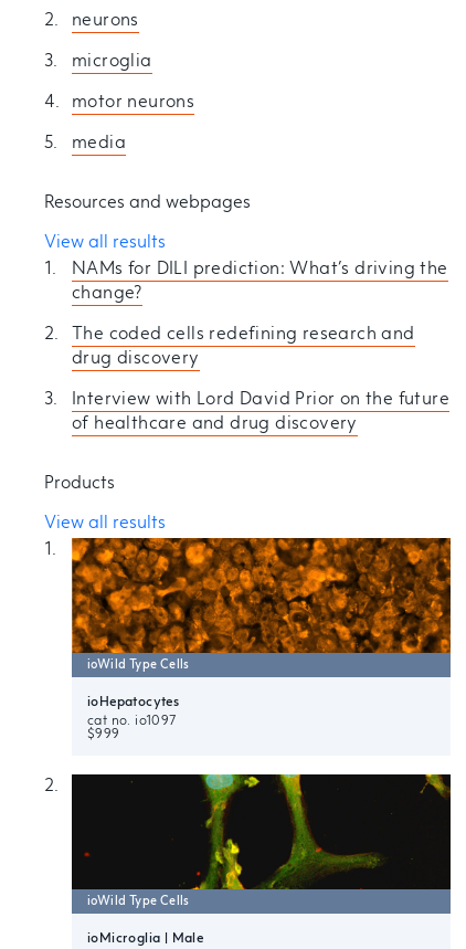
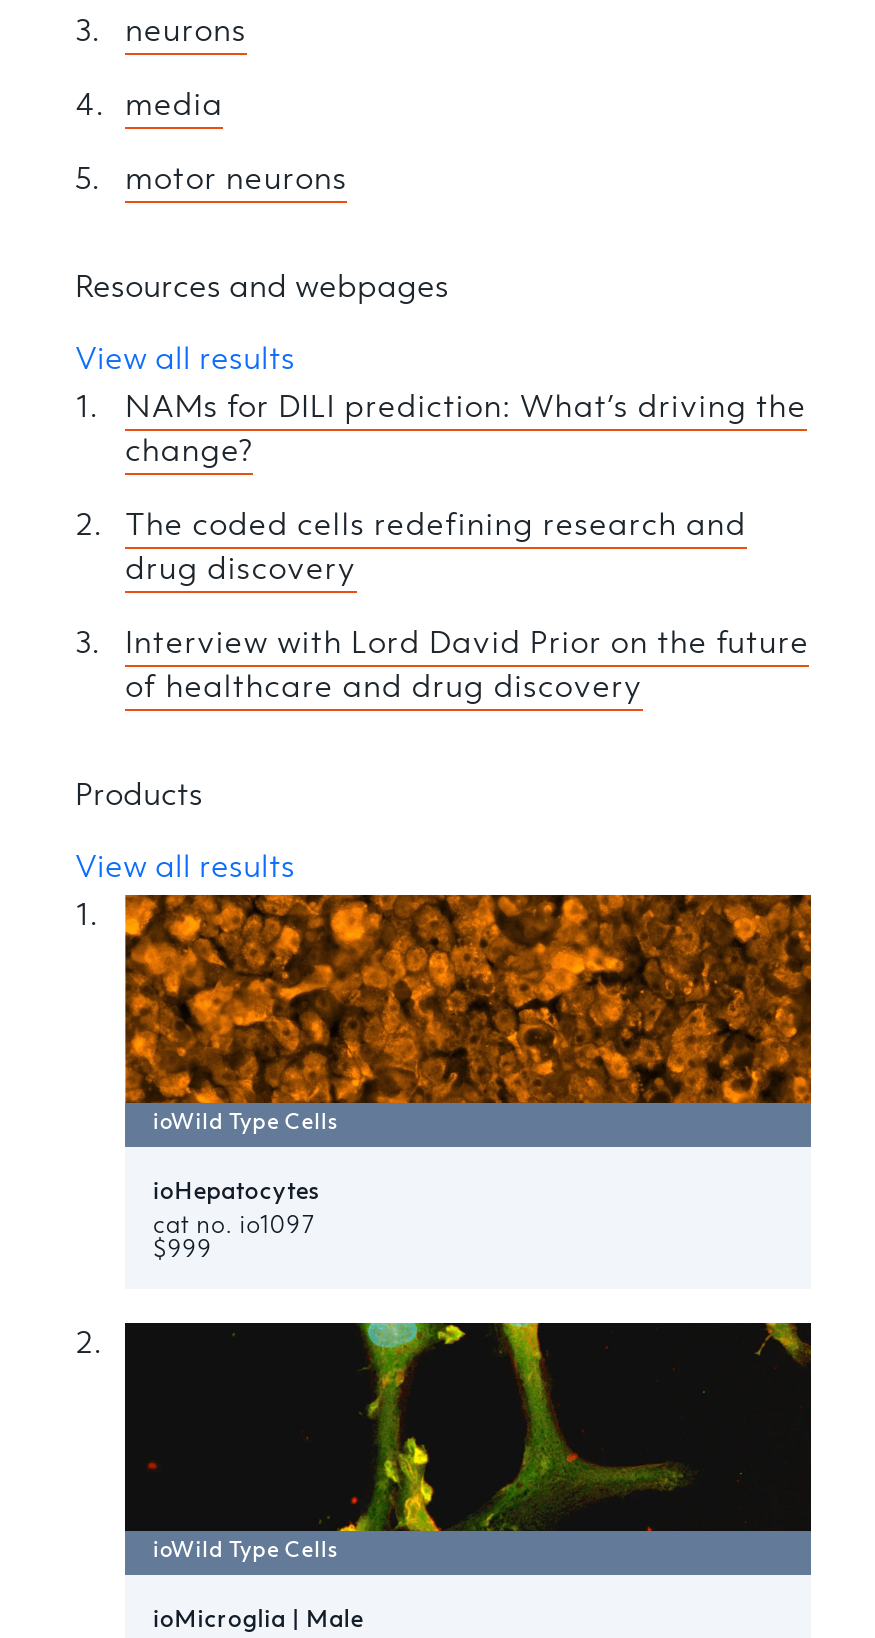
[72,53,152,71] microglia -> none
moved [72,135,126,152] -> [125,90,223,122]: media

